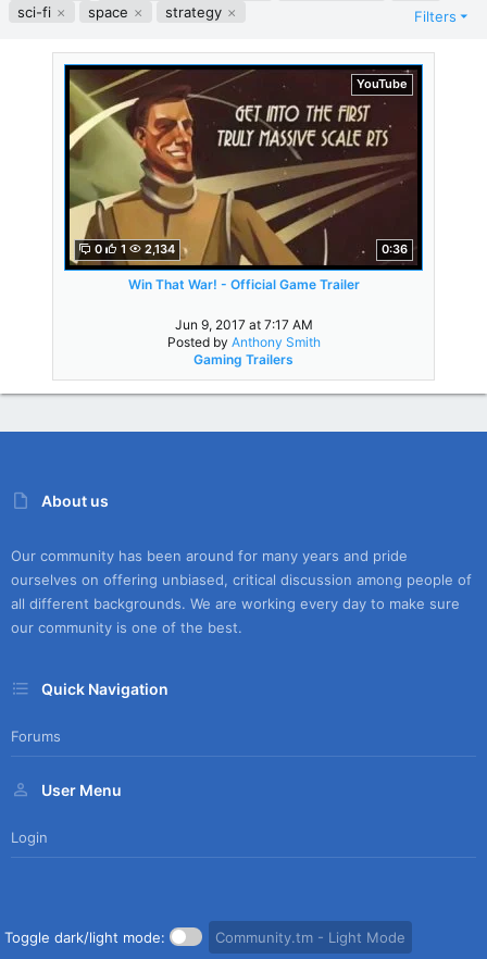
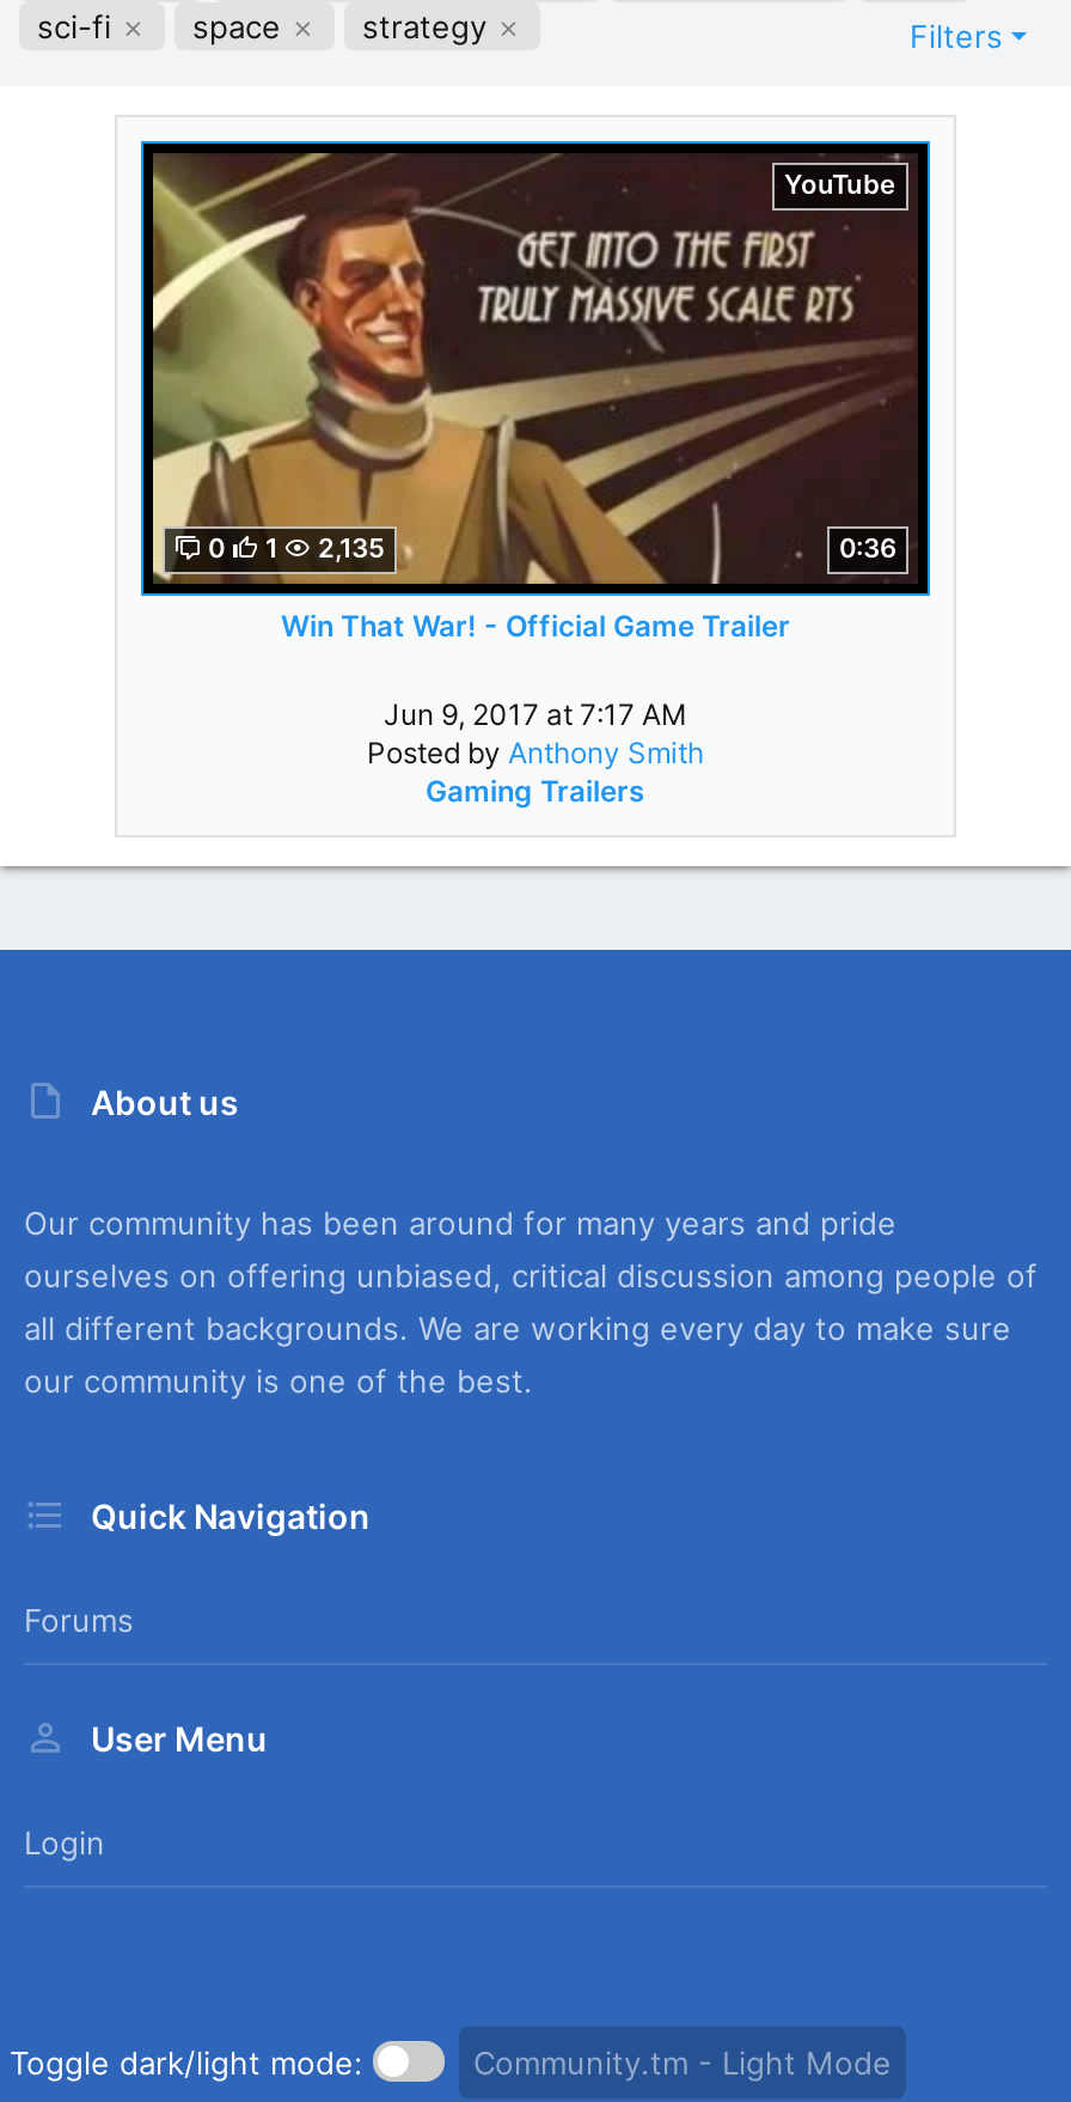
[141,241,175,257] 2,134 -> [311,531,385,565] 2,135

